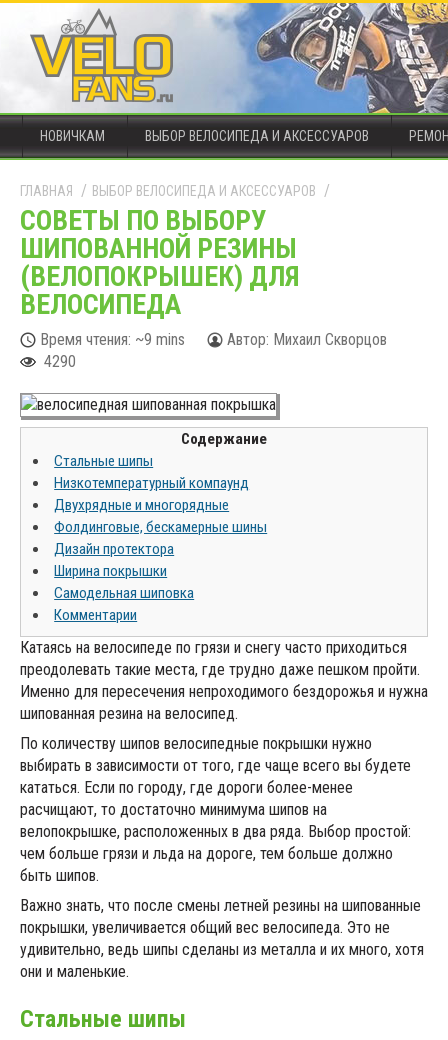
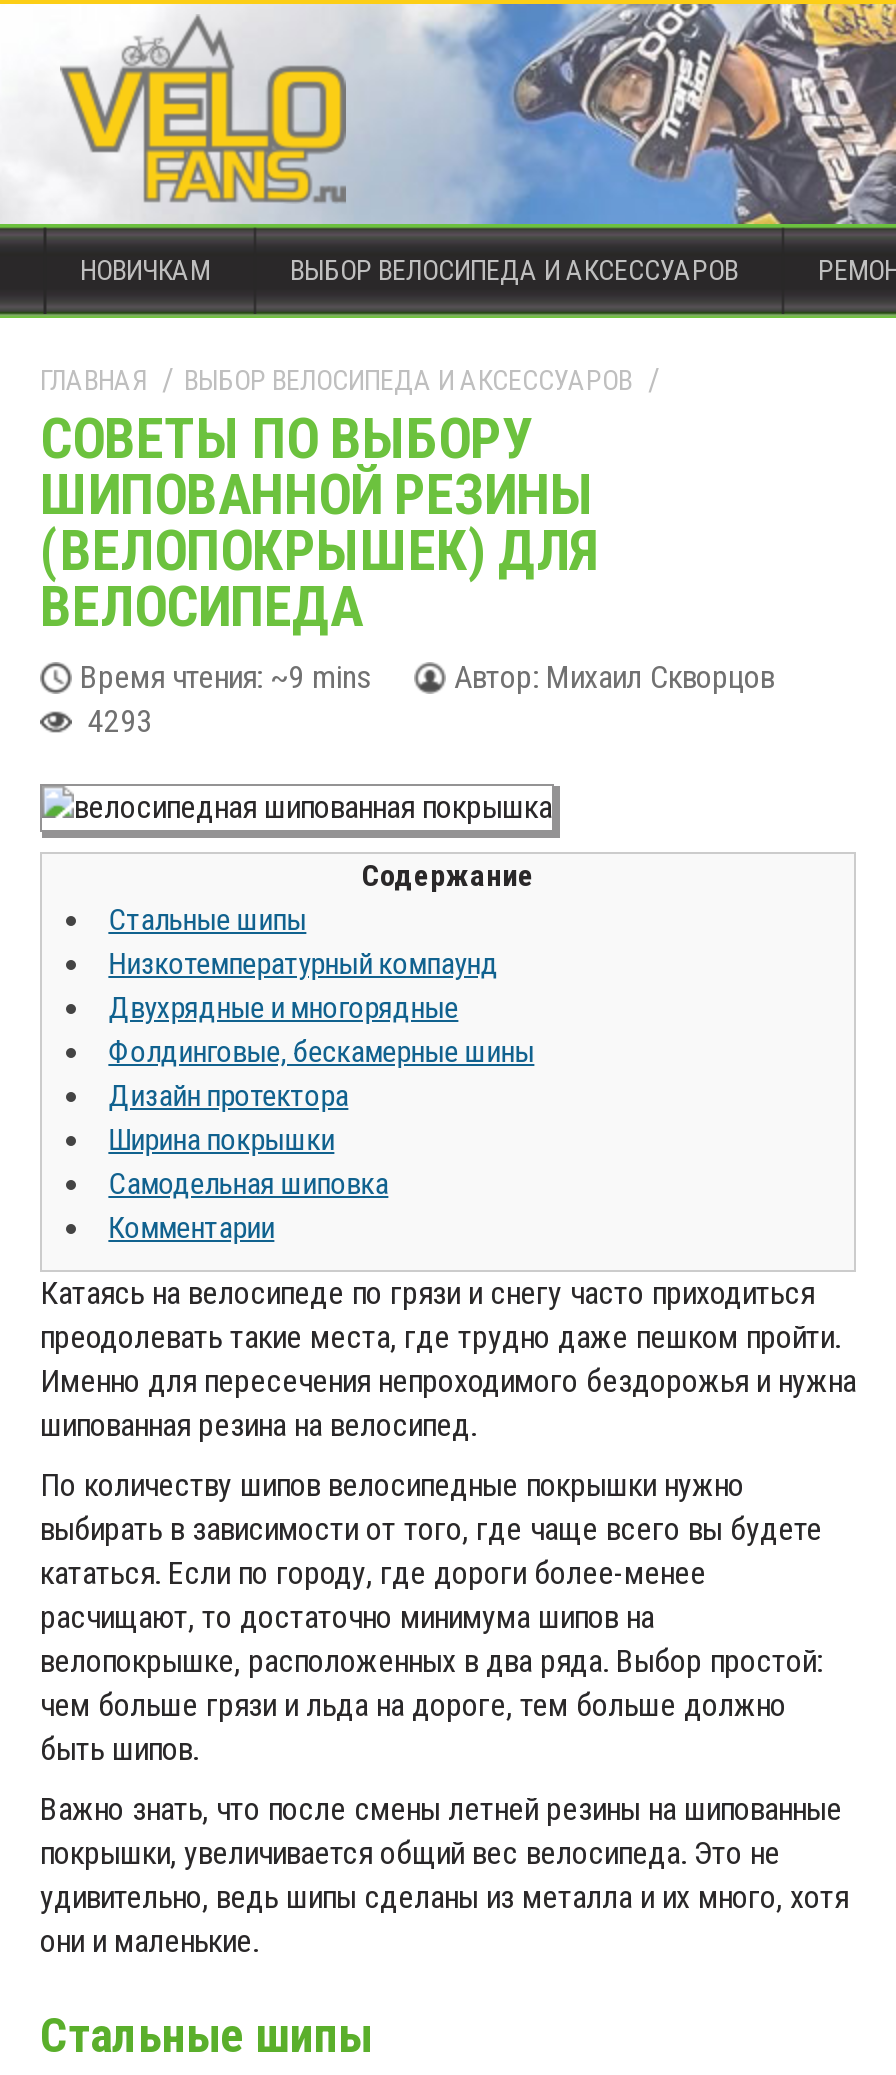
[40,352,76,371] 4290 -> [80,702,152,740] 4293

